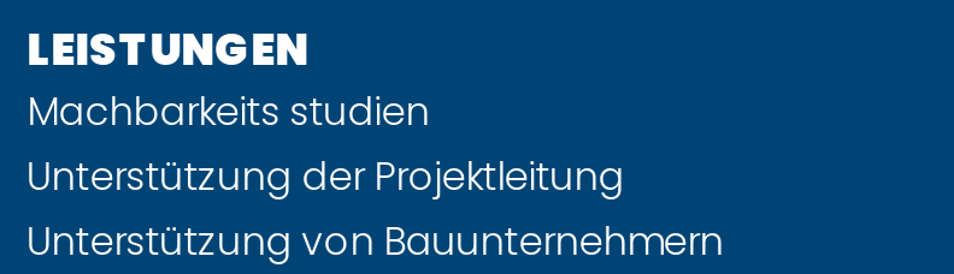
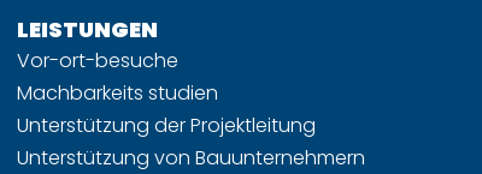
none -> [16,47,178,74] Vor-ort-besuche

